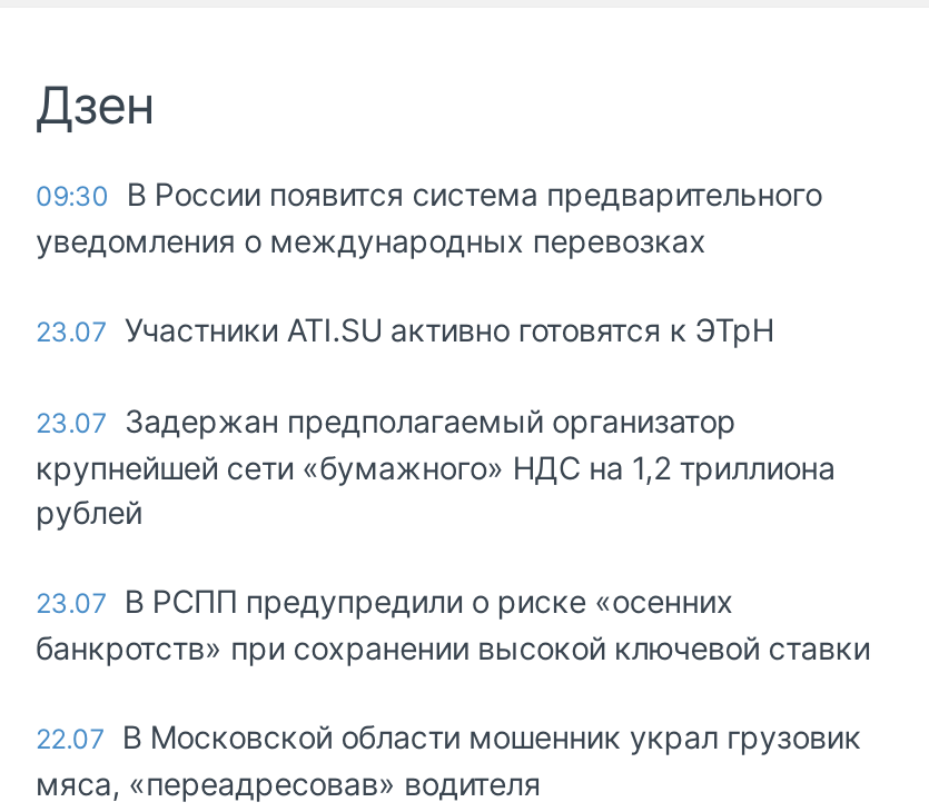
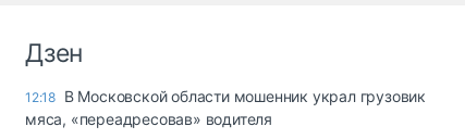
[36,175,870,755] 09:30 В России появится система предварительного | уведомления о международных перевозках | 23.07 Участники ATI.SU активно готовятся к ЭТрН | 23.07 Задержан предполагаемый организатор | крупнейшей сети «бумажного» НДС на 1,2 триллиона | рублей | 23.07 В РСПП предупредили о риске «осенних | банкротств» при сохранении высокой ключевой ставки | 22.07 В Московской области мошенник украл грузовик -> [25,87,426,105] 12:18 В Московской области мошенник украл грузовик

